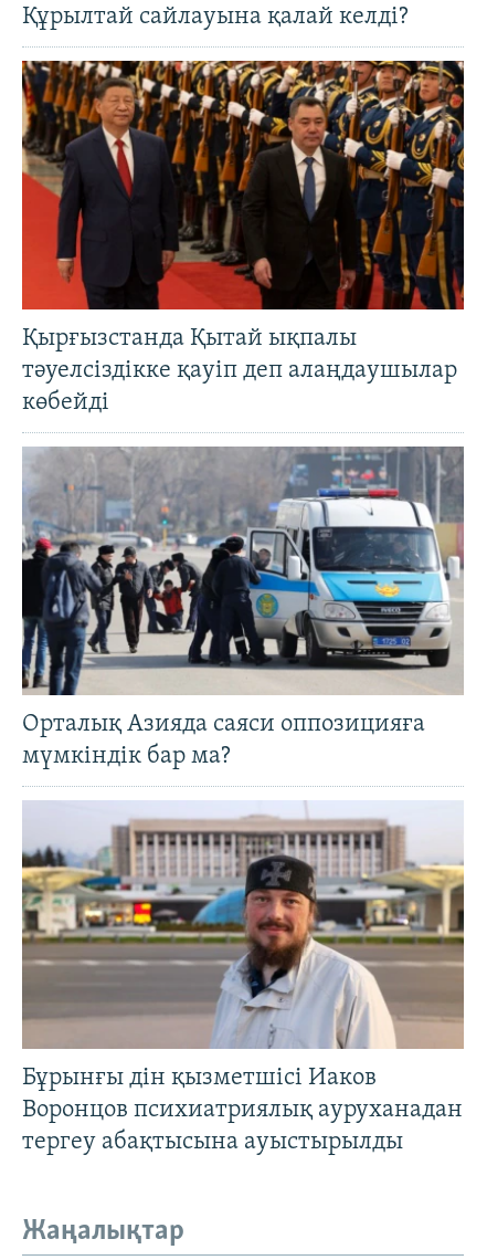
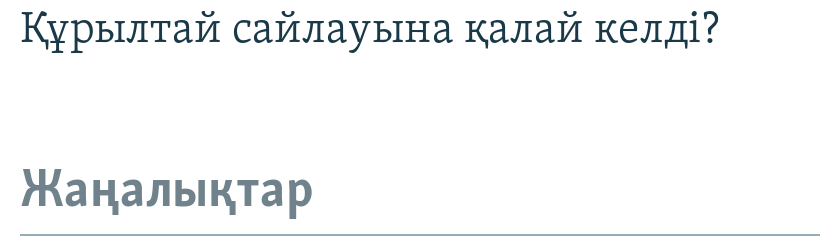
[21,60,465,415] [image] | Қырғызстанда Қытай ықпалы | тәуелсіздікке қауіп деп алаңдаушылар | көбейді -> none
[21,445,465,769] [image] | Орталық Азияда саяси оппозицияға | мүмкіндік бар ма? -> none
[21,801,465,1155] [image] | Бұрынғы дін қызметшісі Иаков | Воронцов психиатриялық ауруханадан | тергеу абақтысына ауыстырылды -> none

